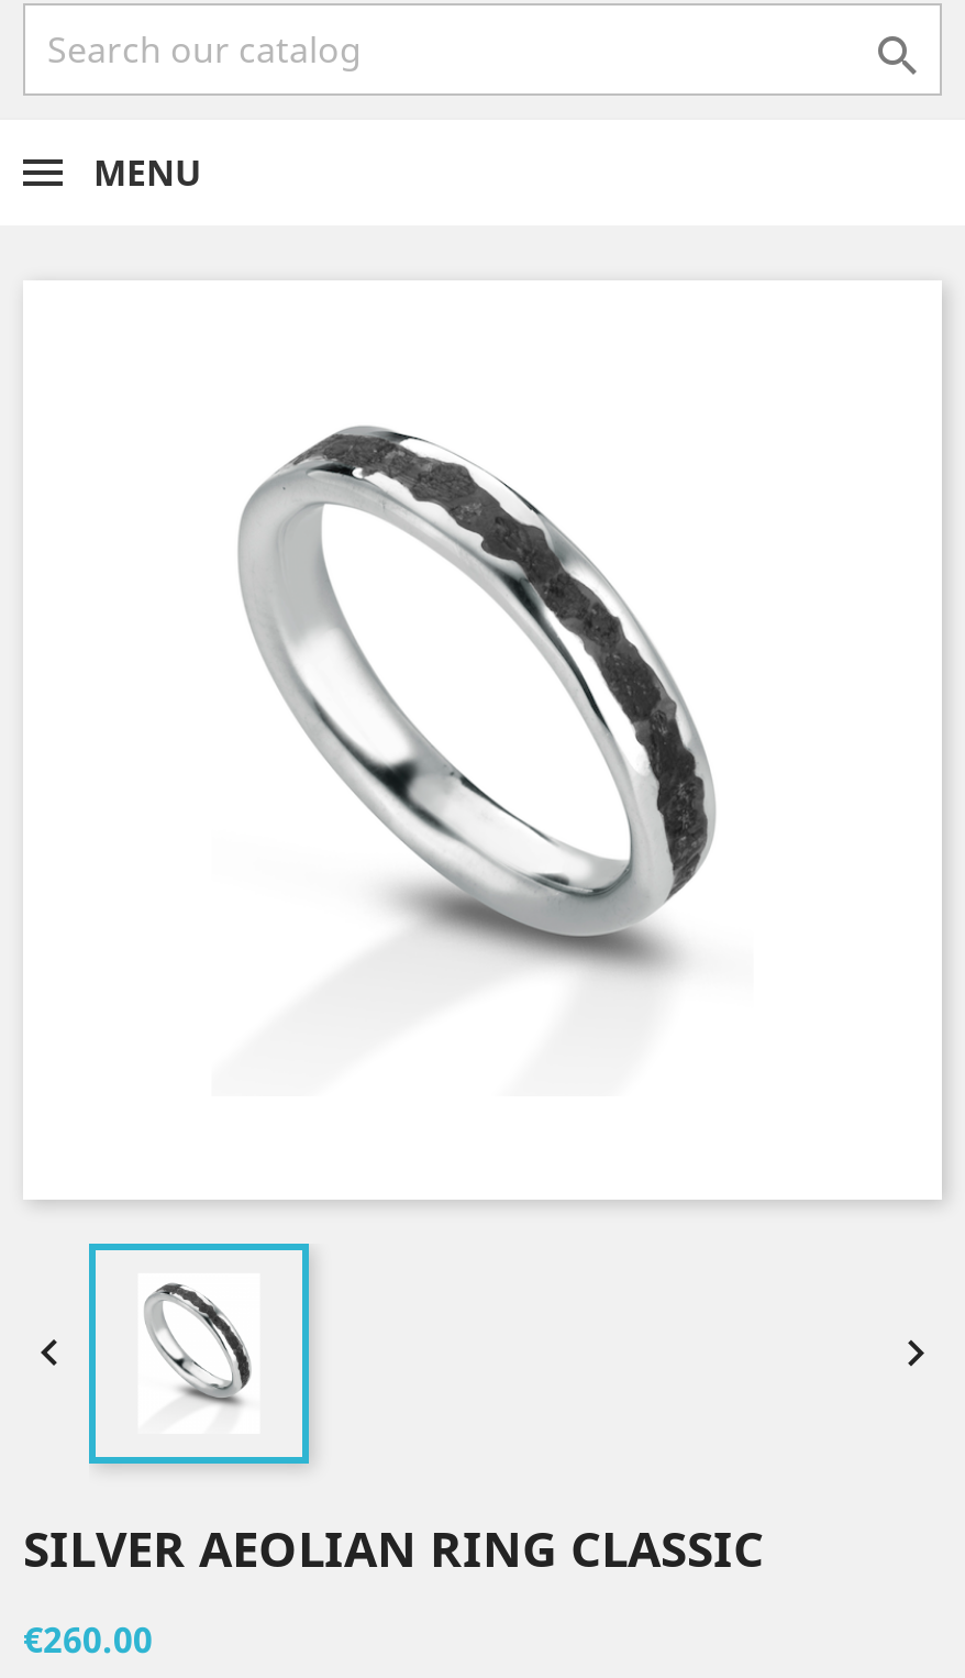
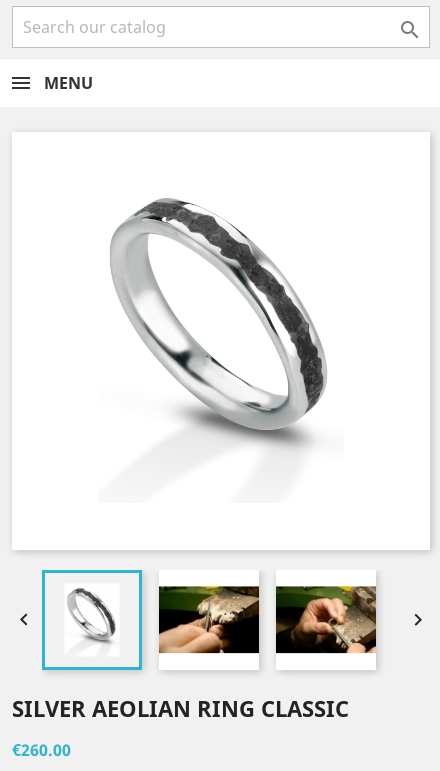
none -> [158,585,261,654] [image]
none -> [275,585,378,654] [image]

